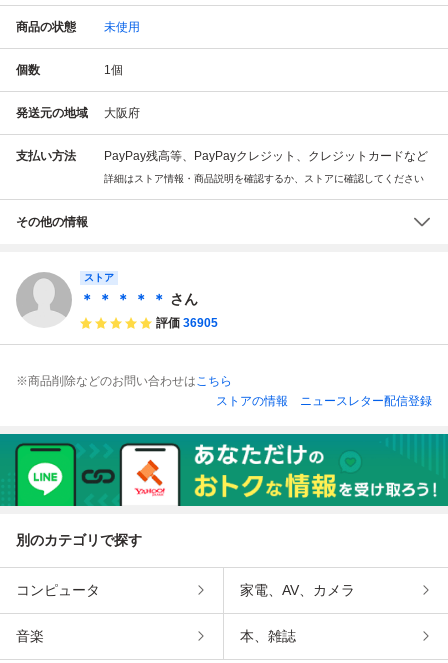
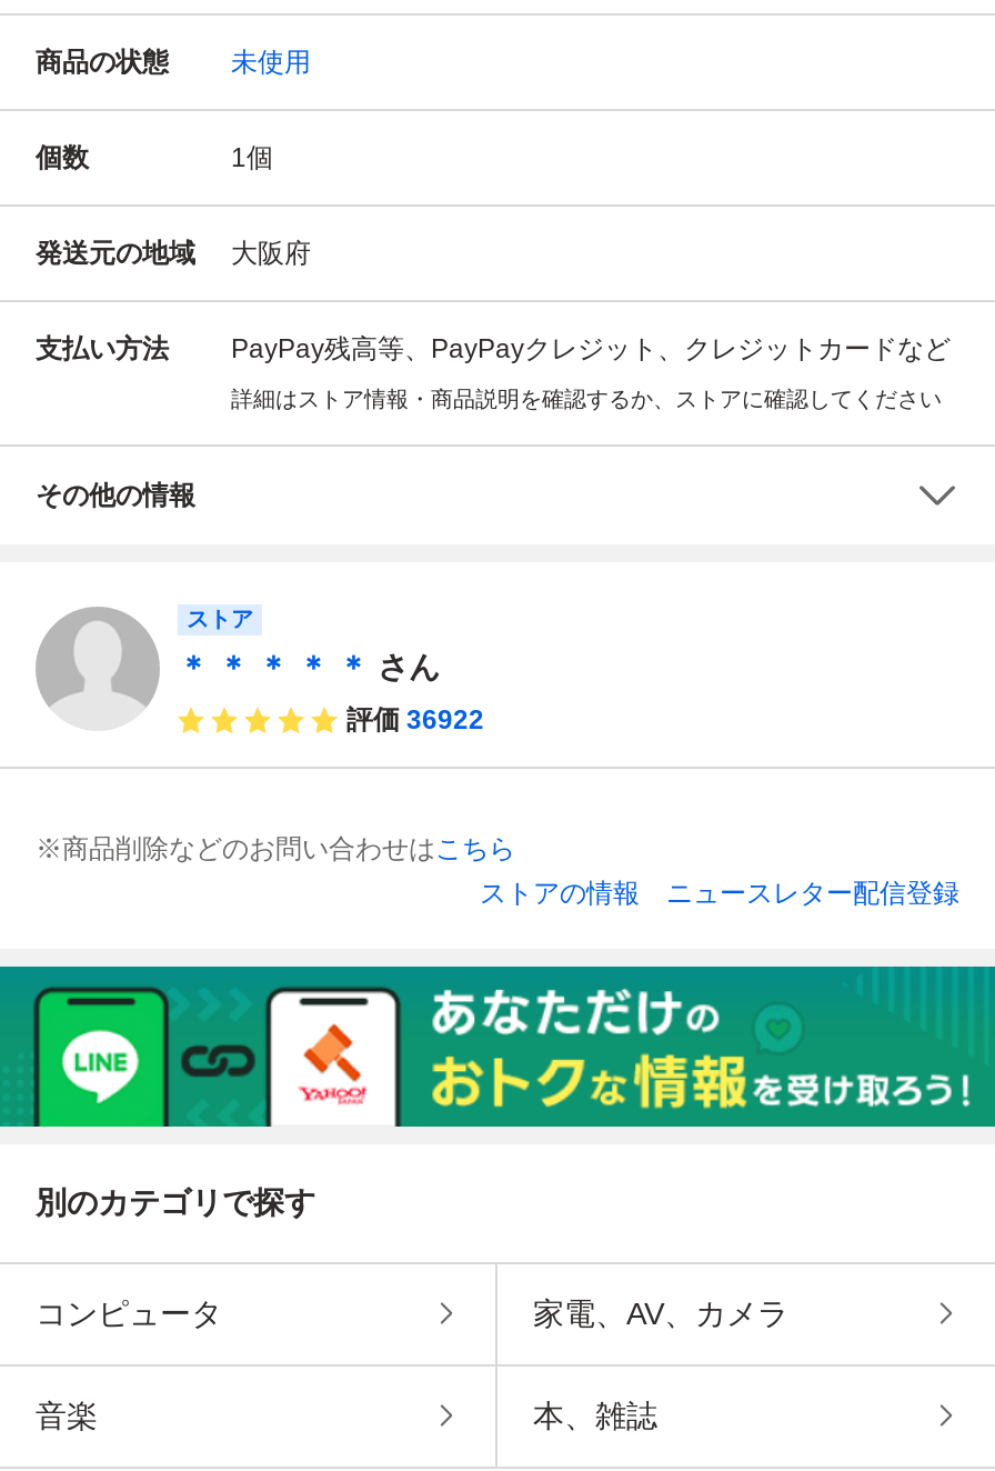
[156,316,218,330] 評価 36905 -> [346,704,484,735] 評価 36922

